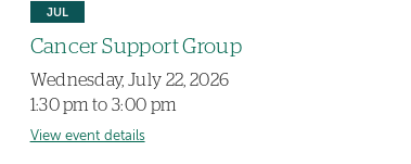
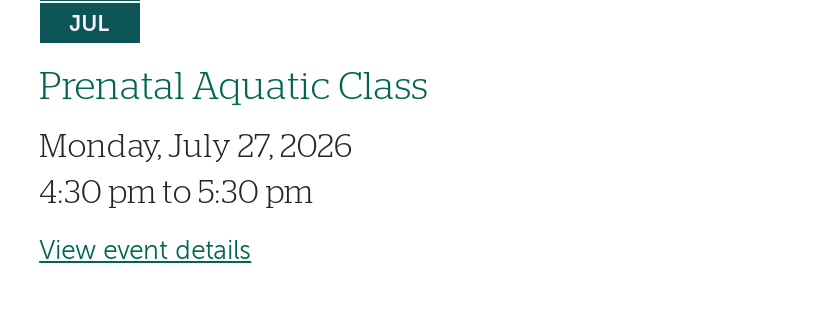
[30,37,242,58] Cancer Support Group -> [39,69,428,107] Prenatal Aquatic Class
[30,72,229,114] Wednesday, July 22, 2026 | 1:30 pm to 3:00 pm -> [39,132,353,209] Monday, July 27, 2026 | 4:30 pm to 5:30 pm

